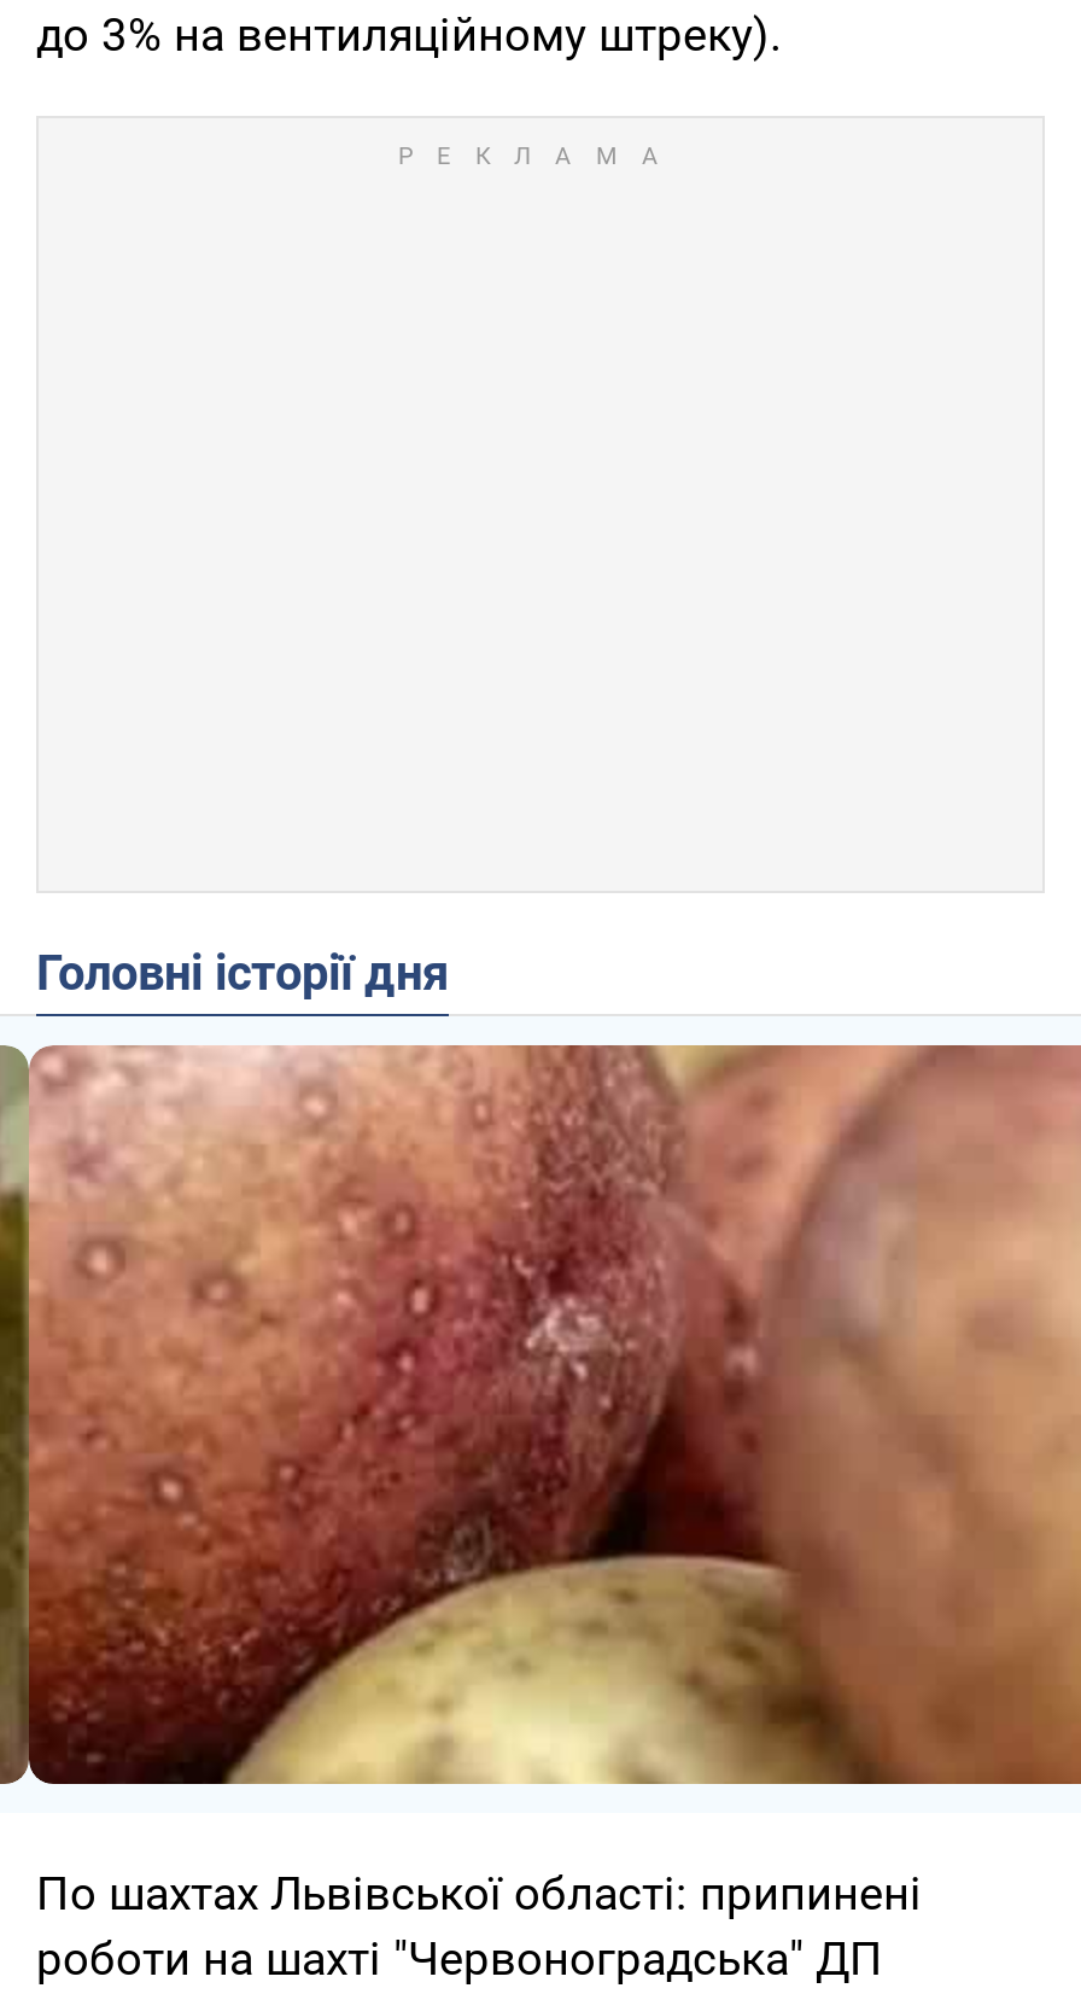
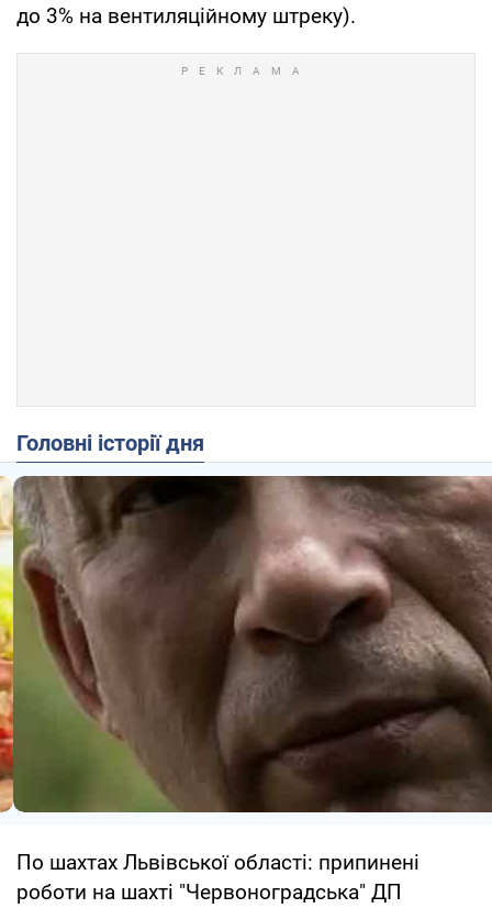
[7,1043,1074,1786] [image] -> [3,475,489,813] [image]

